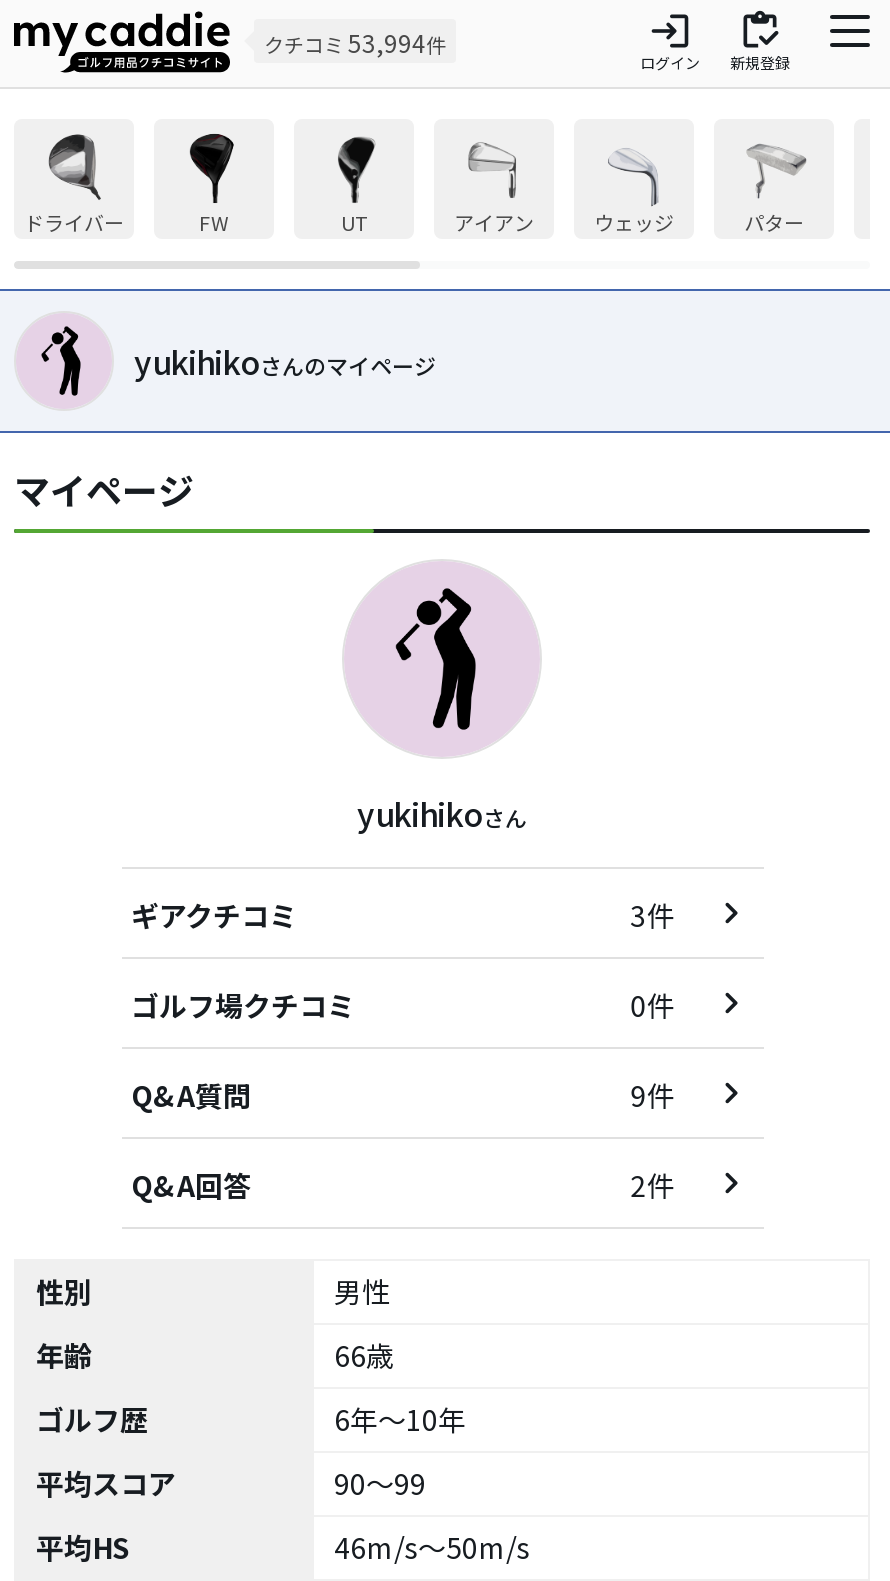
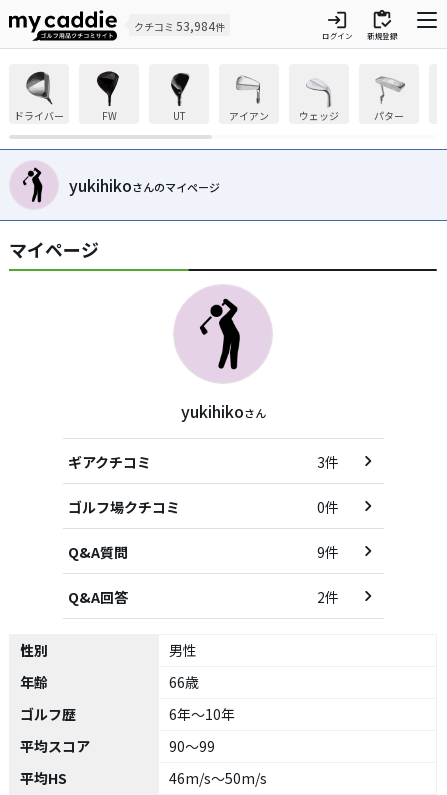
[264,25,446,59] クチコミ53,994件 -> [134,17,225,34] クチコミ53,984件

